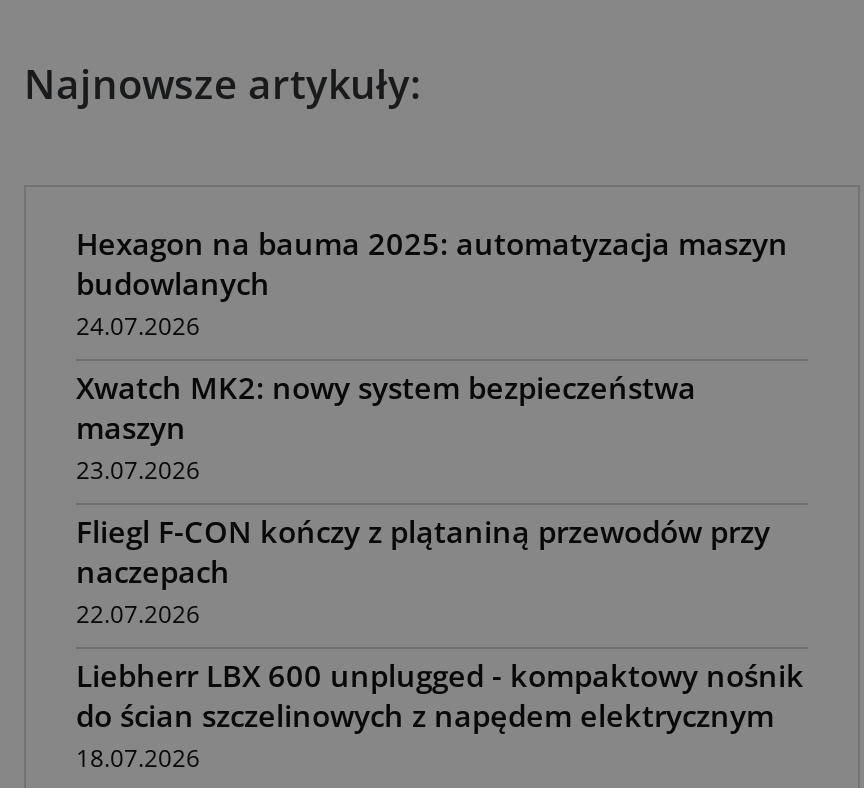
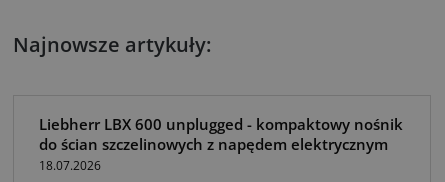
[76,223,788,631] Hexagon na bauma 2025: automatyzacja maszyn | budowlanych | 24.07.2026 | Xwatch MK2: nowy system bezpieczeństwa | maszyn | 23.07.2026 | Fliegl F-CON kończy z plątaniną przewodów przy | naczepach | 22.07.2026 -> none

